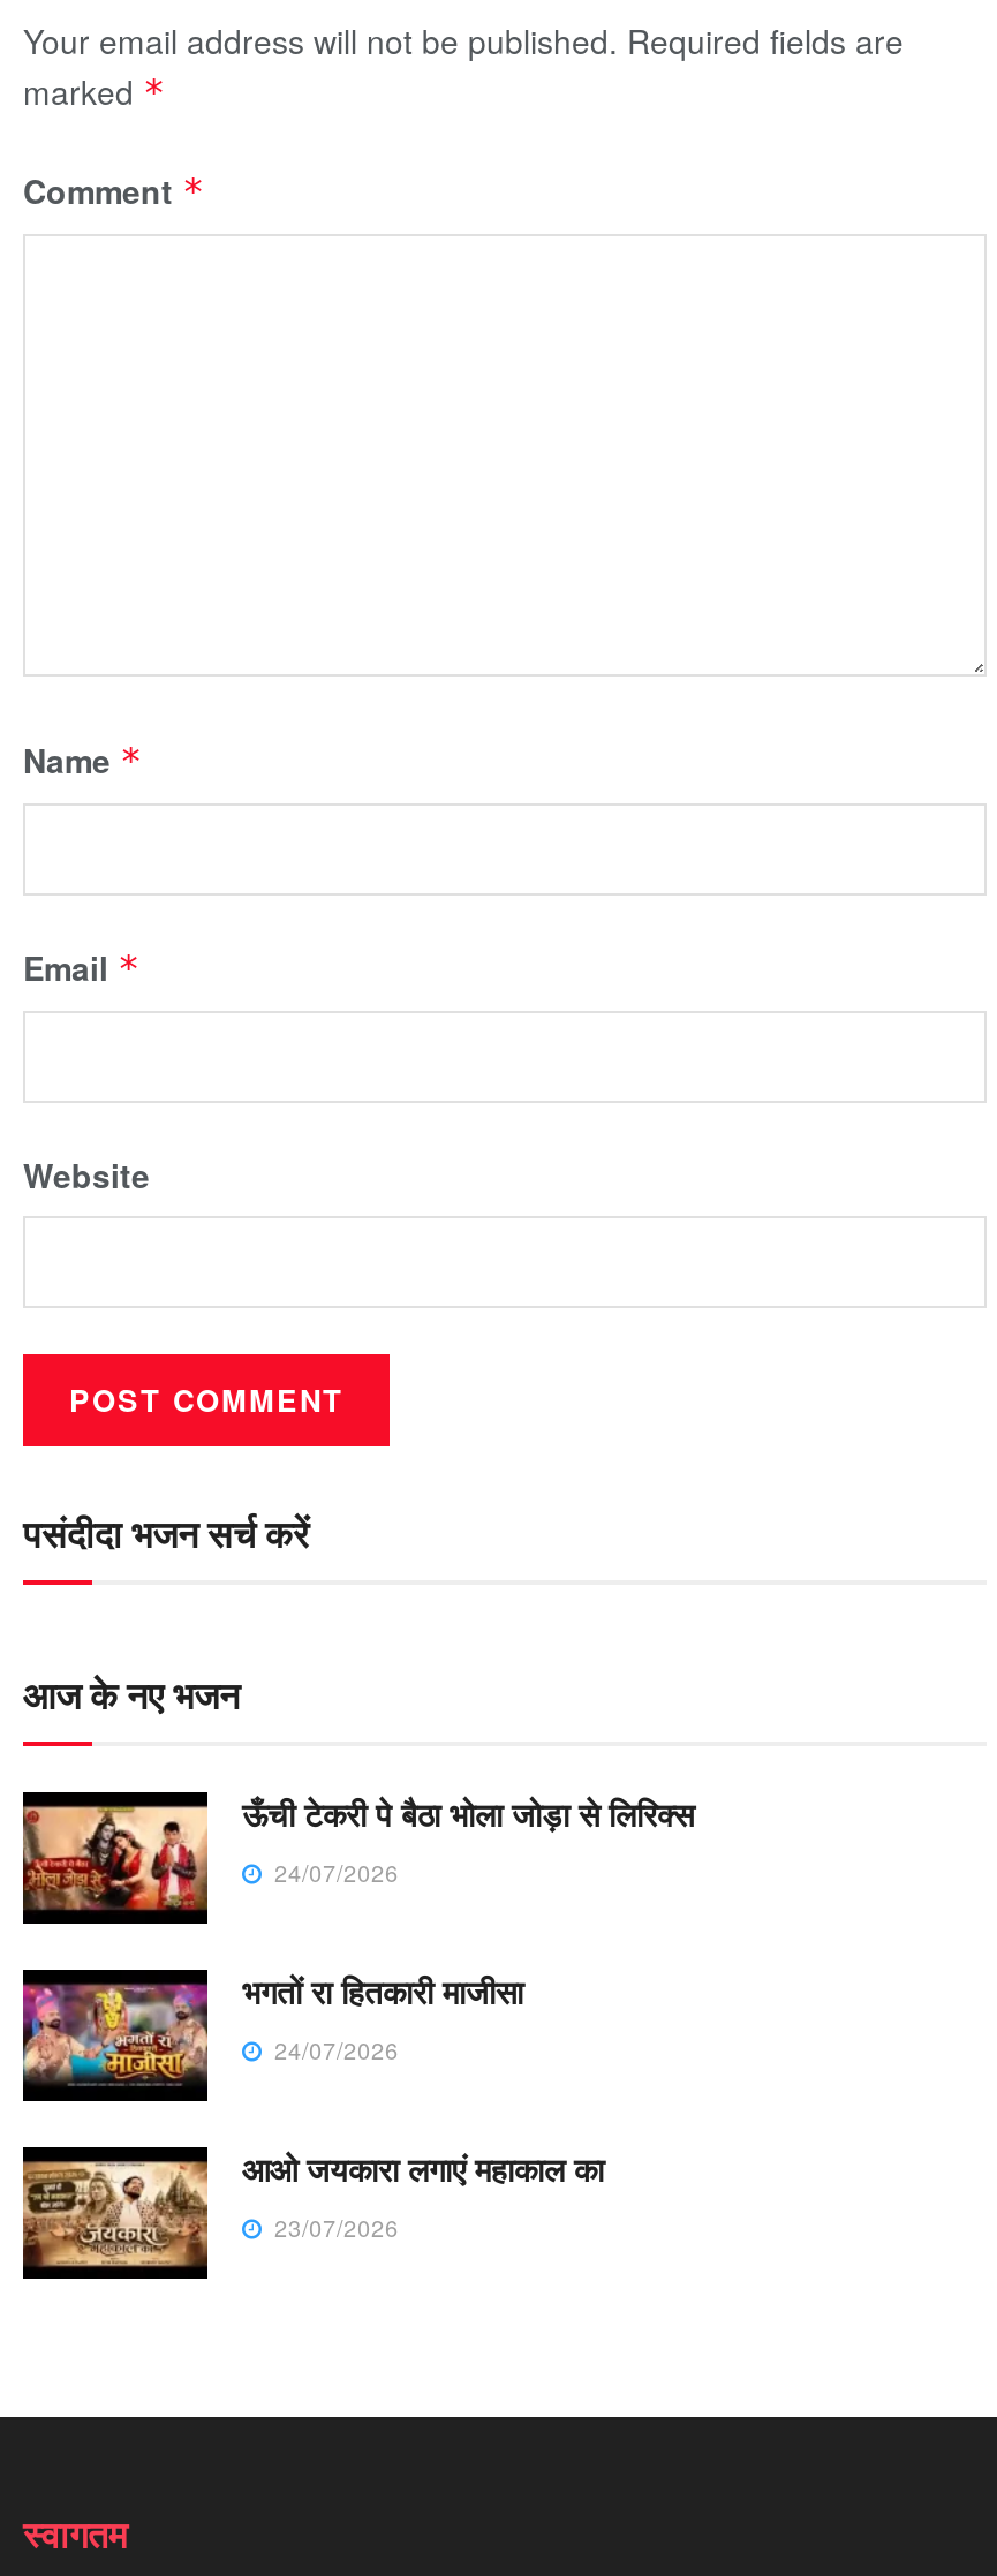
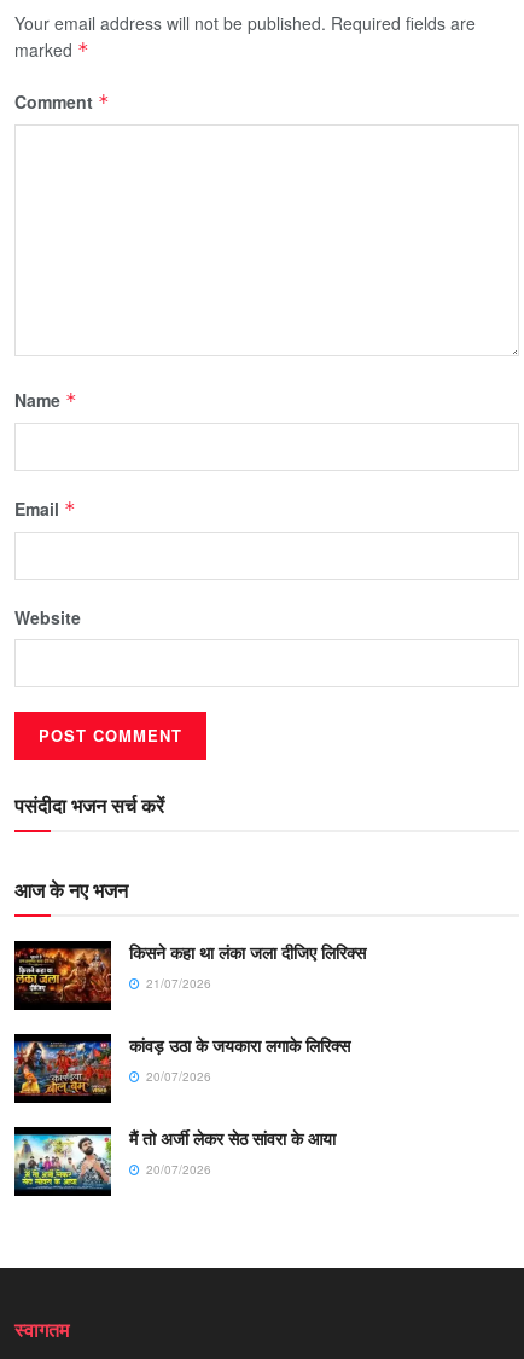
[21,1790,694,1912] [image] | ऊँची टेकरी पे बैठा भोला जोड़ा से लिरिक्स | 24/07/2026 -> [13,940,366,1003] [image] | किसने कहा था लंका जला दीजिए लिरिक्स | 21/07/2026
[21,1968,523,2085] [image] | भगतों रा हितकारी माजीसा | 24/07/2026 -> [13,1033,350,1096] [image] | कांवड़ उठा के जयकारा लगाके लिरिक्स | 20/07/2026
[21,2146,604,2269] [image] | आओ जयकारा लगाएं महाकाल का | 23/07/2026 -> [13,1126,336,1190] [image] | मैं तो अर्जी लेकर सेठ सांवरा के आया | 20/07/2026

